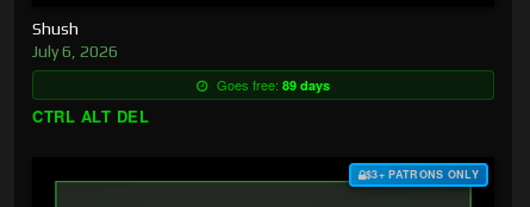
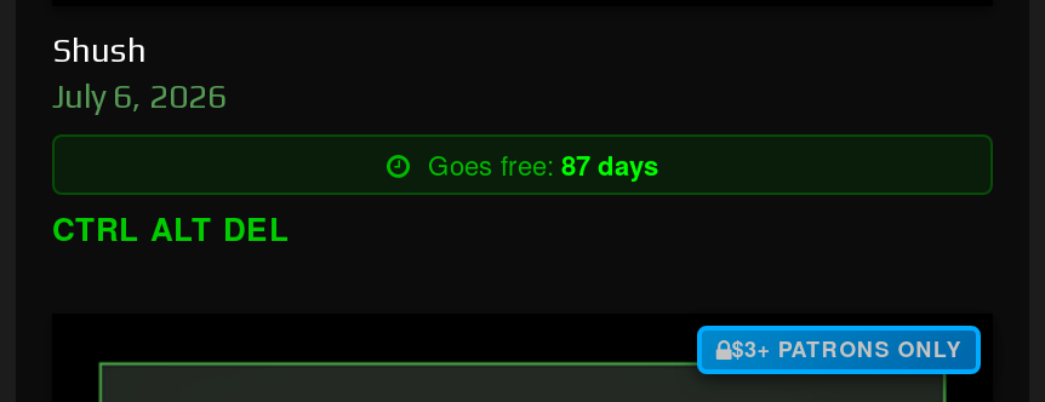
[213,75,330,94] Goes free: 89 days -> [421,146,658,185] Goes free: 87 days

